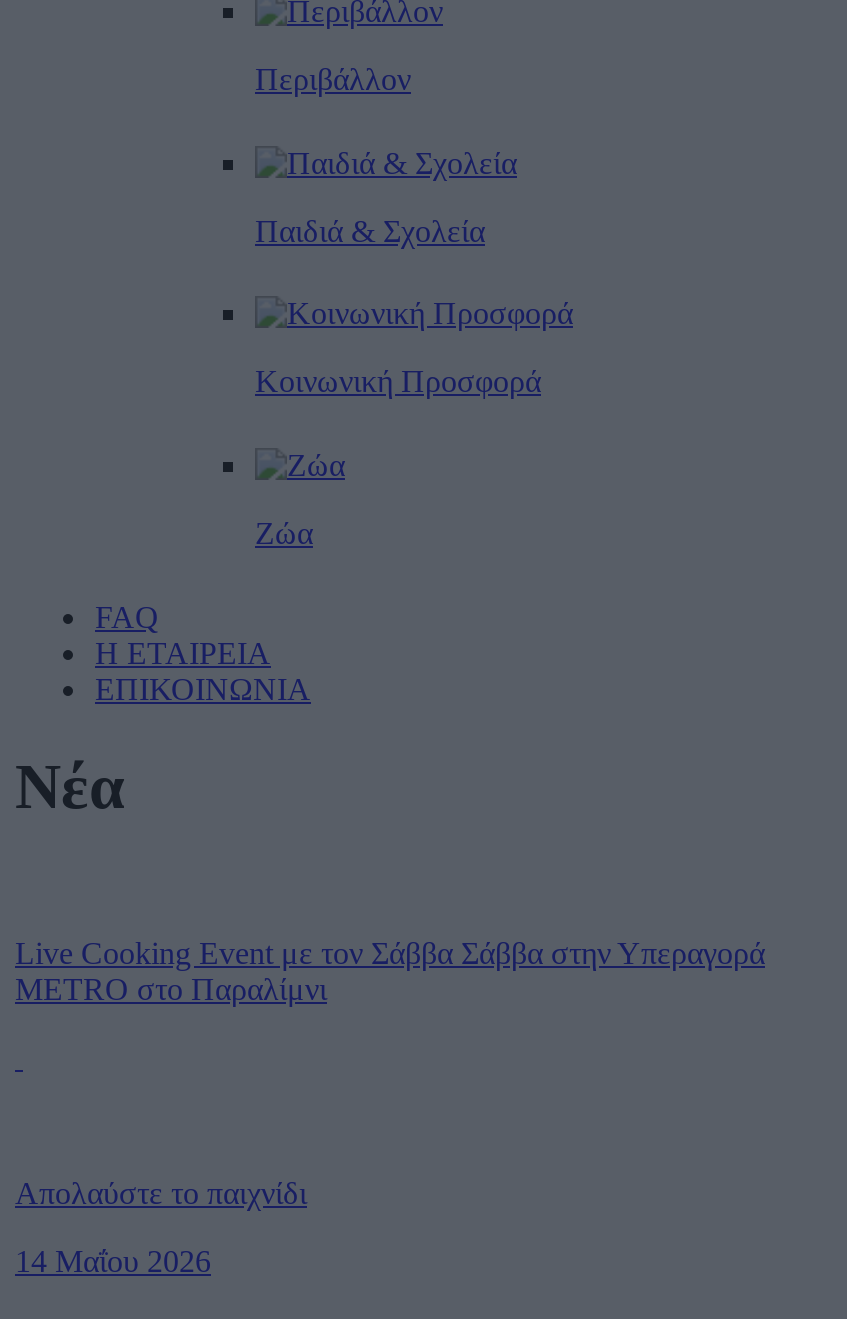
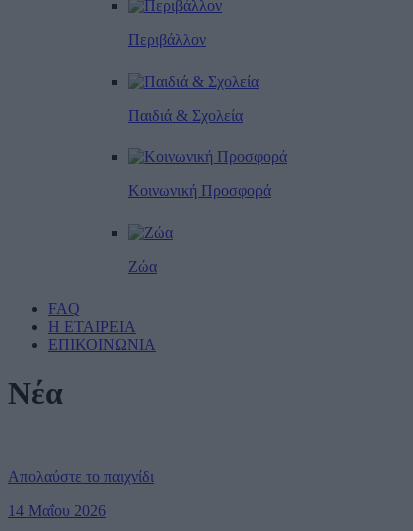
[15,936,765,1006] Live Cooking Event με τον Σάββα Σάββα στην Υπεραγορά | METRO στο Παραλίμνι -> none

